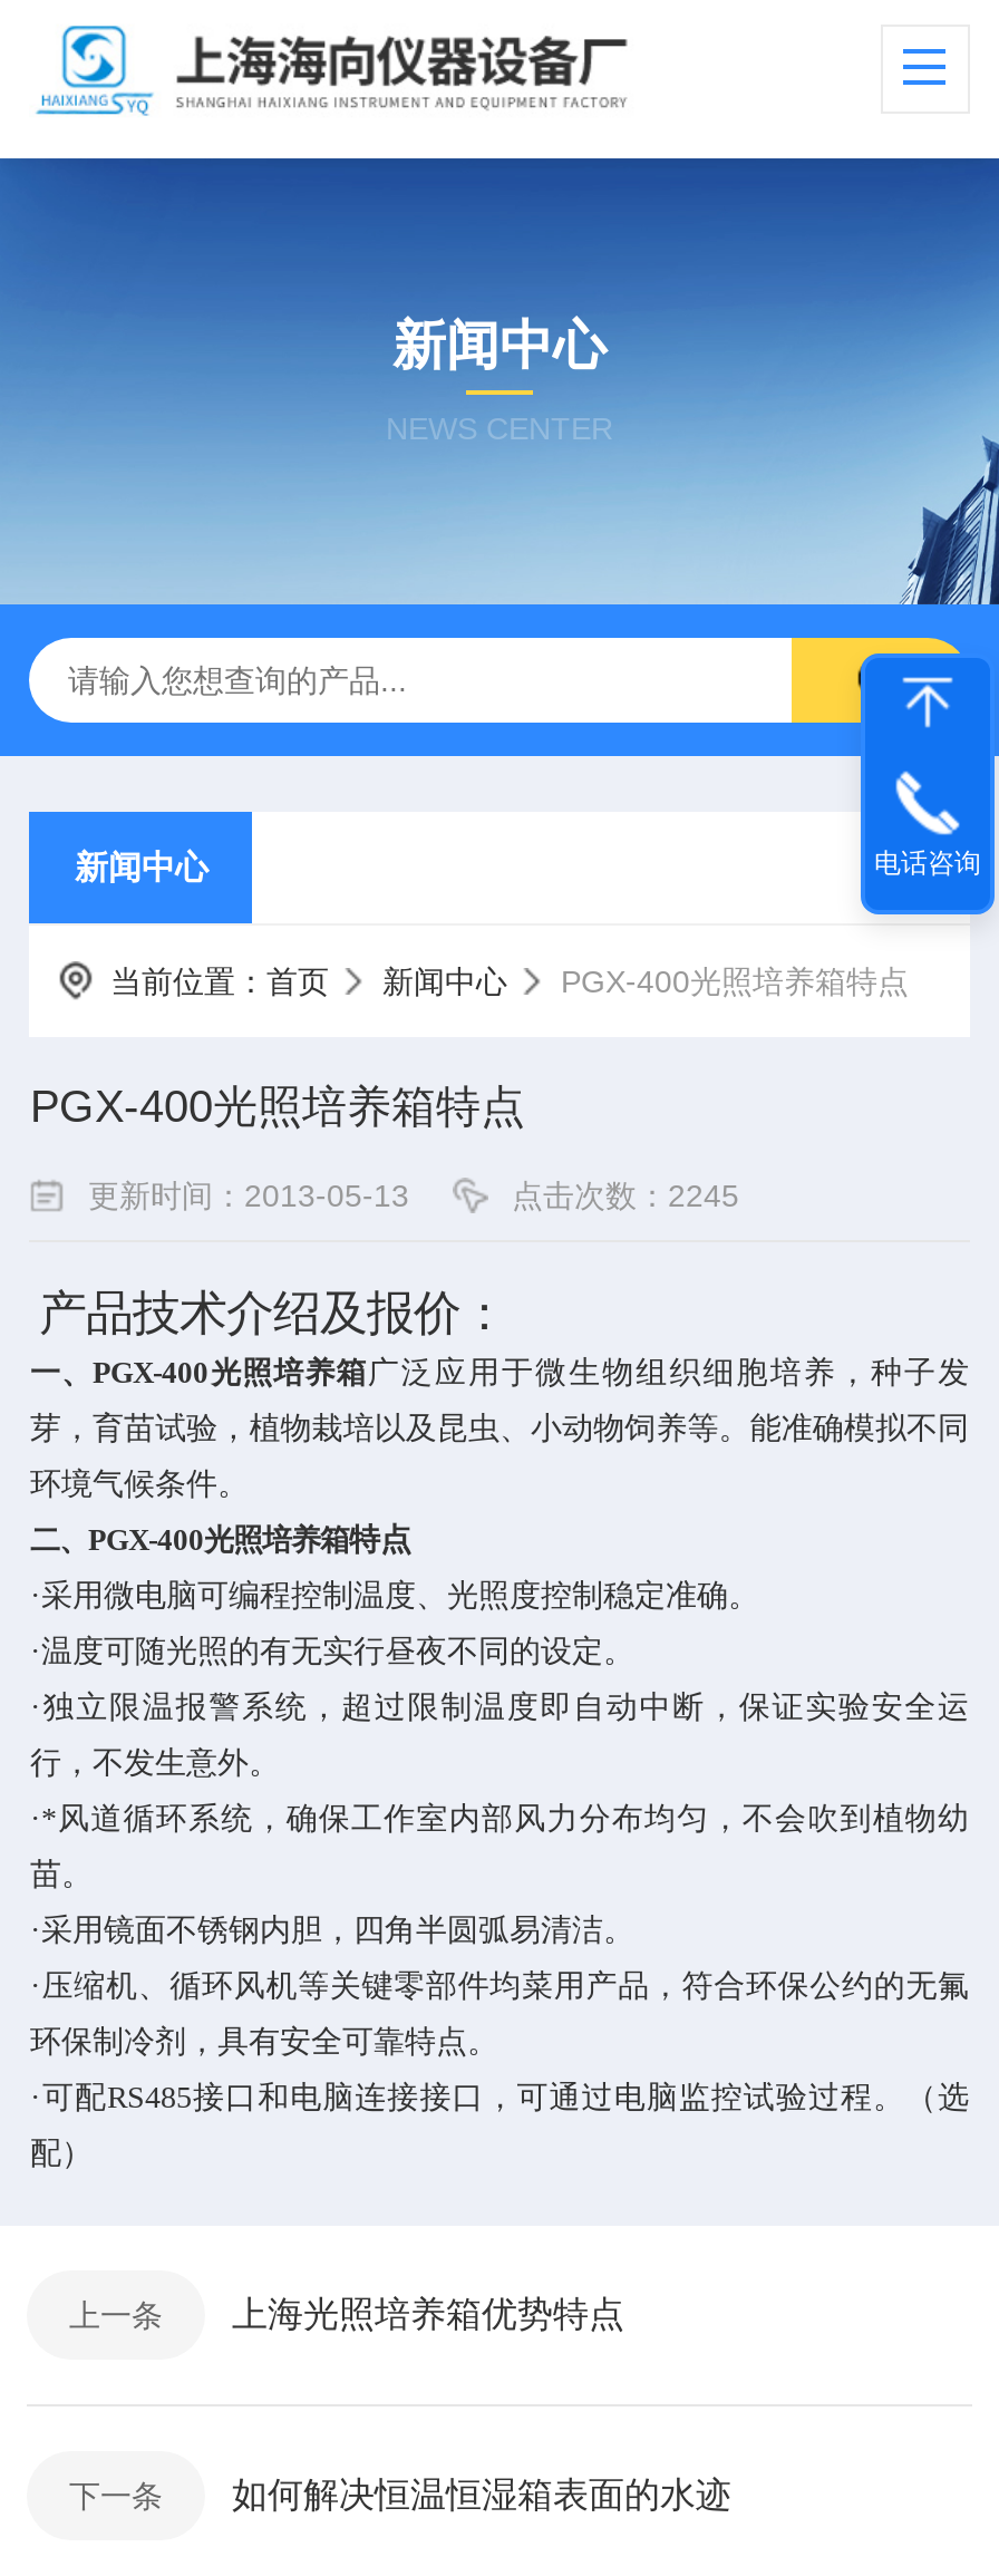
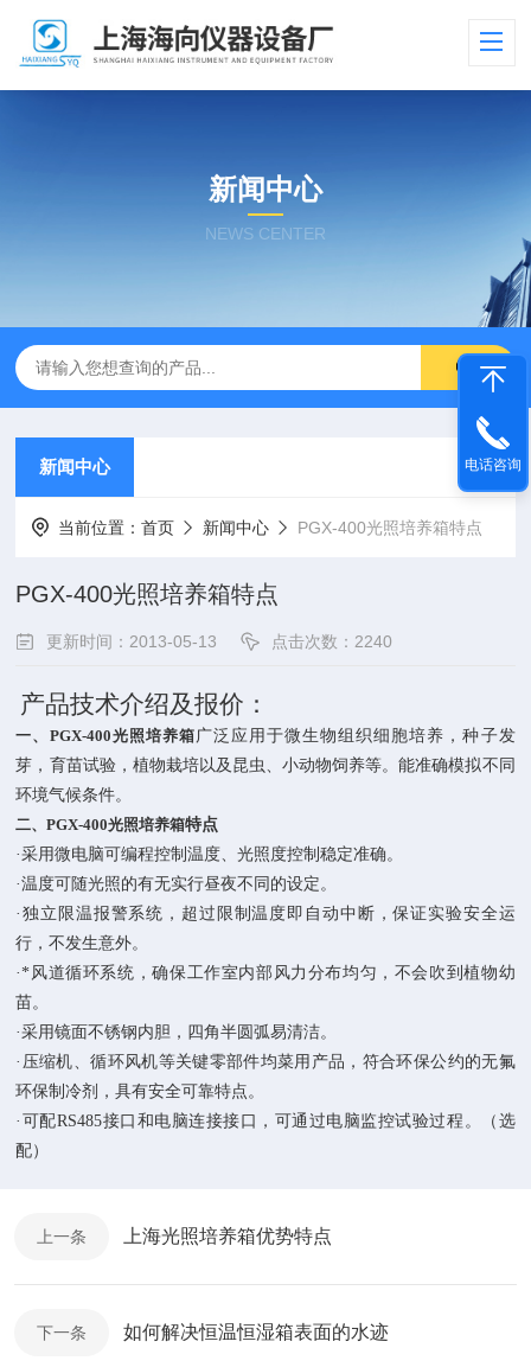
[512,1178,739,1213] 点击次数：2245 -> [272,632,393,651] 点击次数：2240

